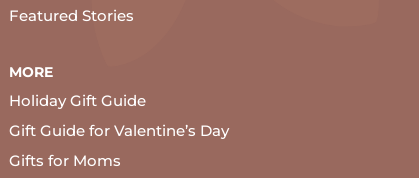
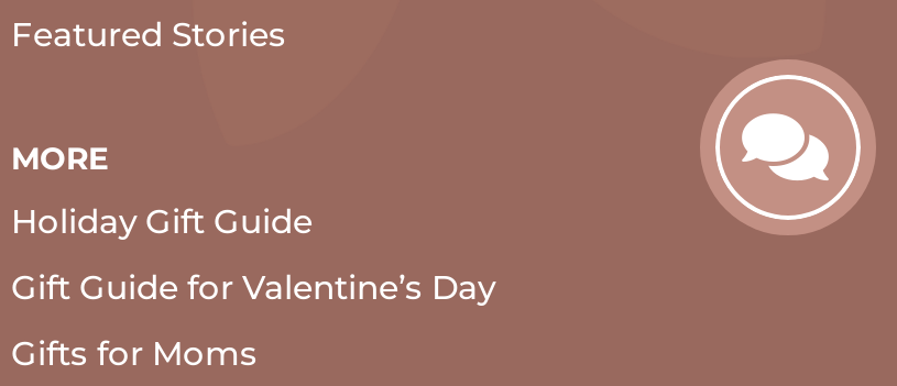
none -> [700,59,876,235] [image]

